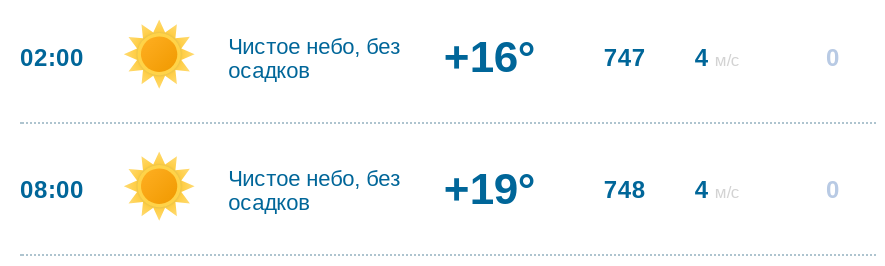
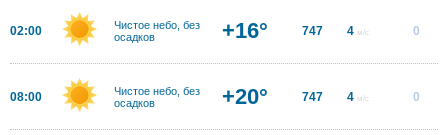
[228,163,536,213] Чистое небо, без +19° -> [114,83,268,108] Чистое небо, без +20°
[604,175,646,203] 748 -> [302,89,323,103] 747

